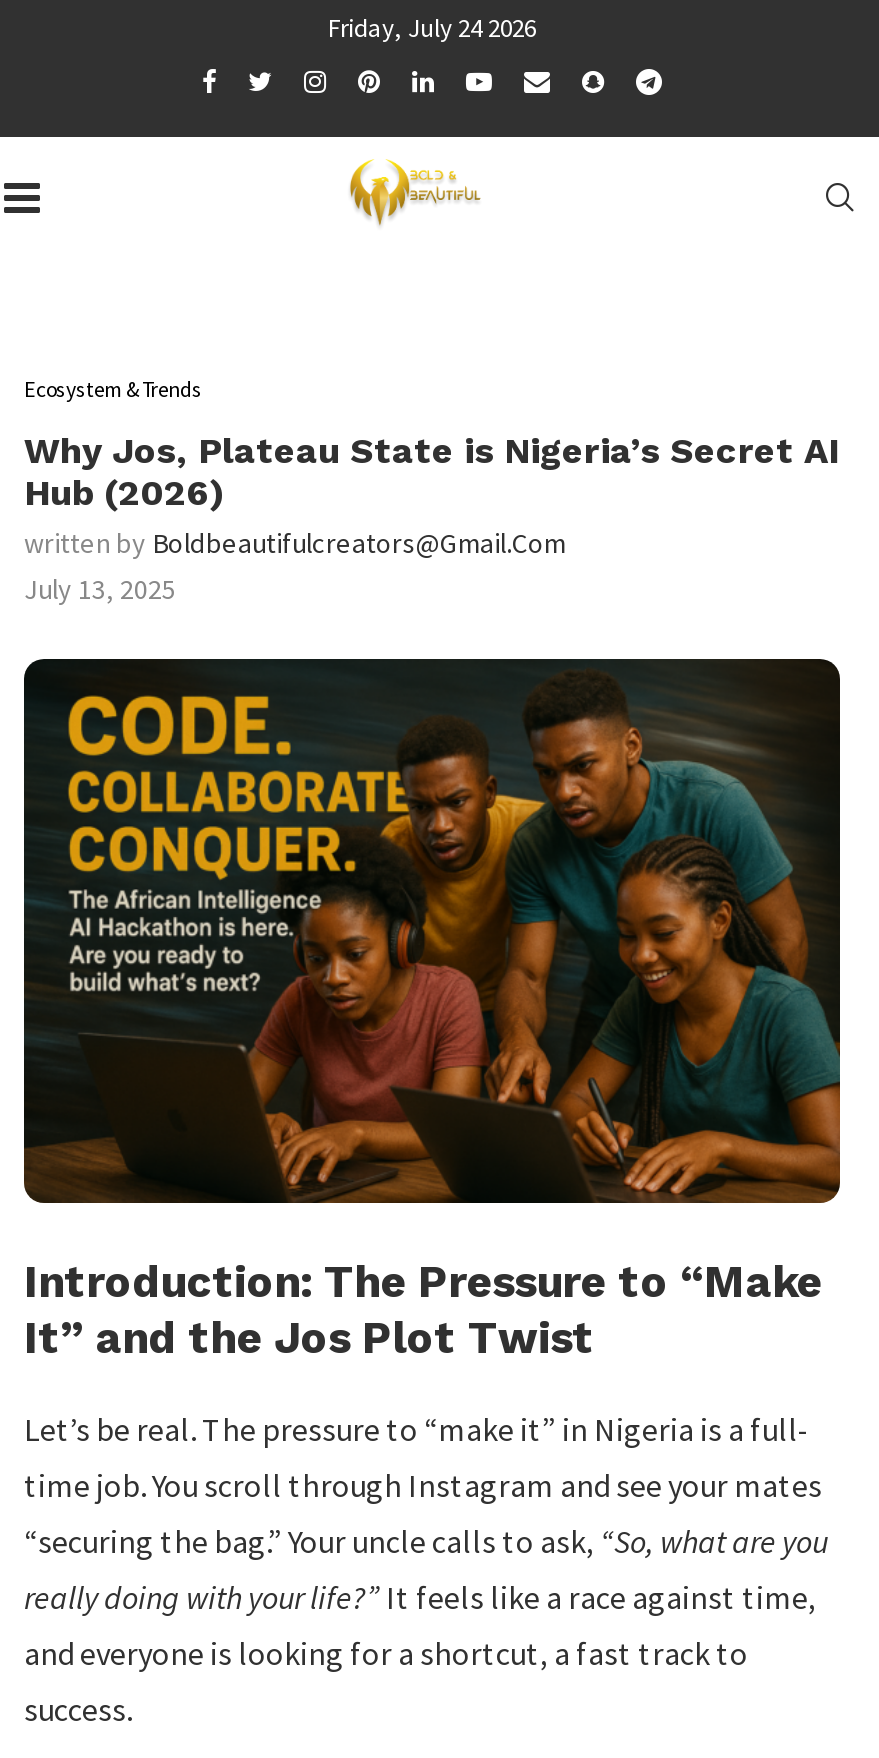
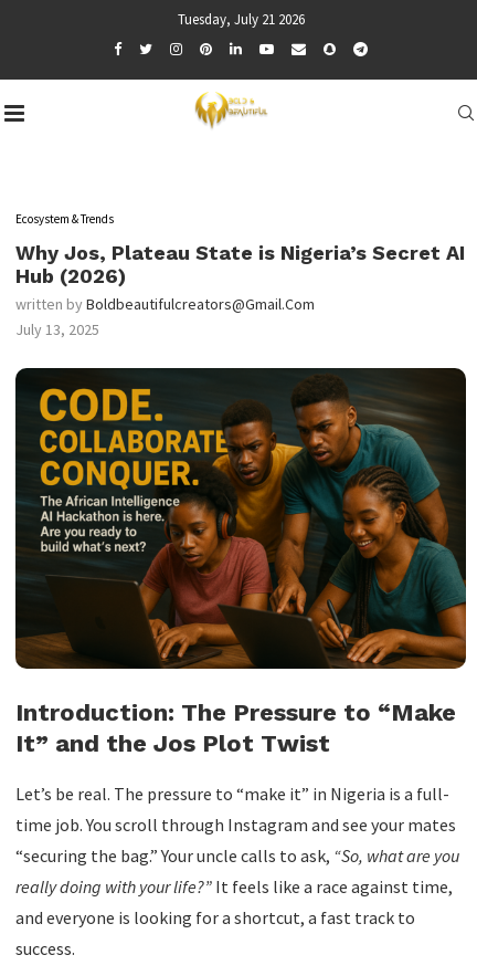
[328,11,536,45] Friday, July 24 2026 -> [177,10,304,29] Tuesday, July 21 2026

